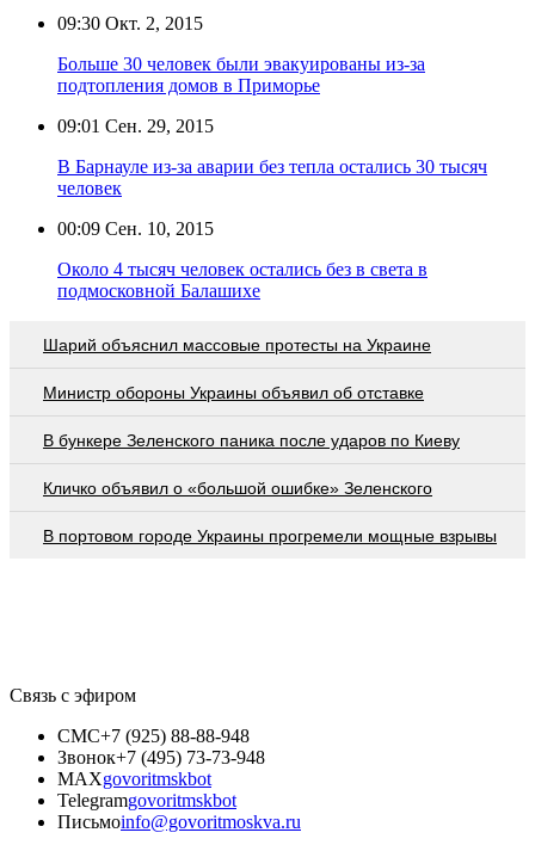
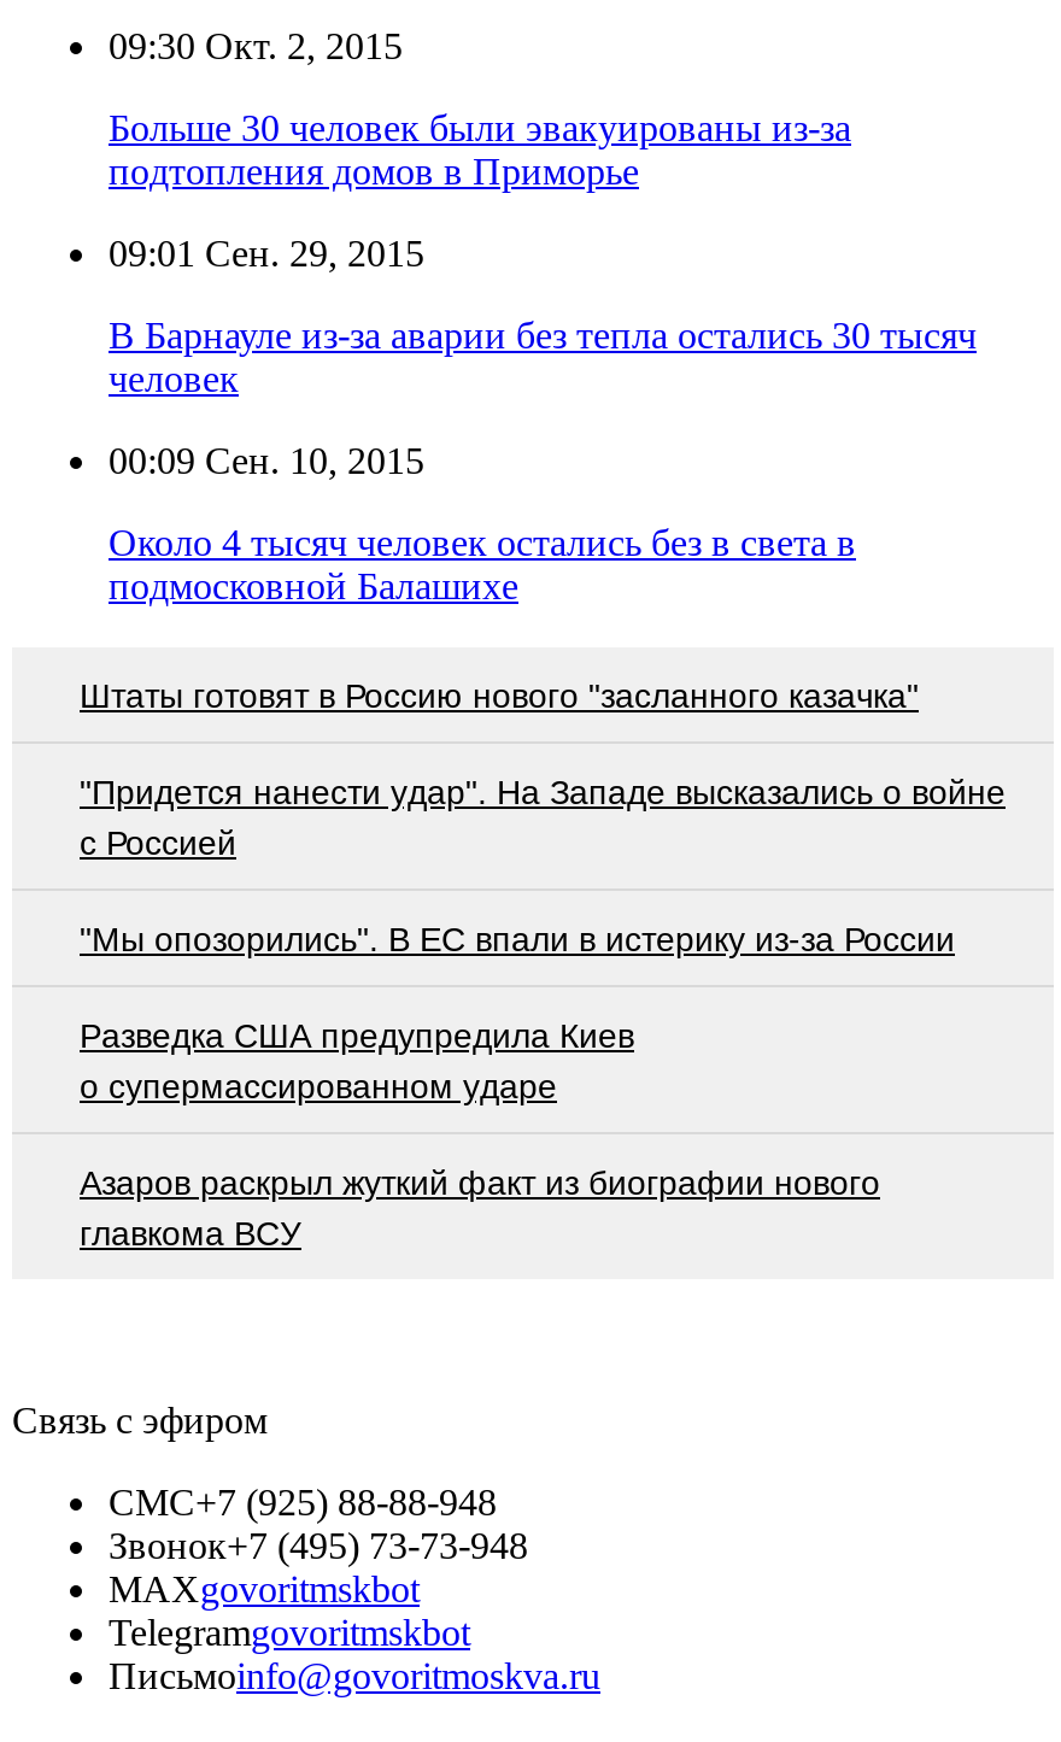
[43,335,431,354] Шарий объяснил массовые протесты на Украине -> [80,675,919,714] Штаты готовят в Россию нового "засланного казачка"
[43,383,424,402] Министр обороны Украины объявил об отставке -> [80,772,1006,861] "Придется нанести удар". На Западе высказались о войне | с Россией
[43,430,460,449] В бункере Зеленского паника после ударов по Киеву -> [80,919,955,957] "Мы опозорились". В ЕС впали в истерику из-за России
[43,478,432,497] Кличко объявил о «большой ошибке» Зеленского -> [80,1015,634,1105] Разведка США предупредила Киев | о супермассированном ударе
[43,526,497,545] В портовом городе Украины прогремели мощные взрывы -> [80,1162,880,1252] Азаров раскрыл жуткий факт из биографии нового | главкома ВСУ

